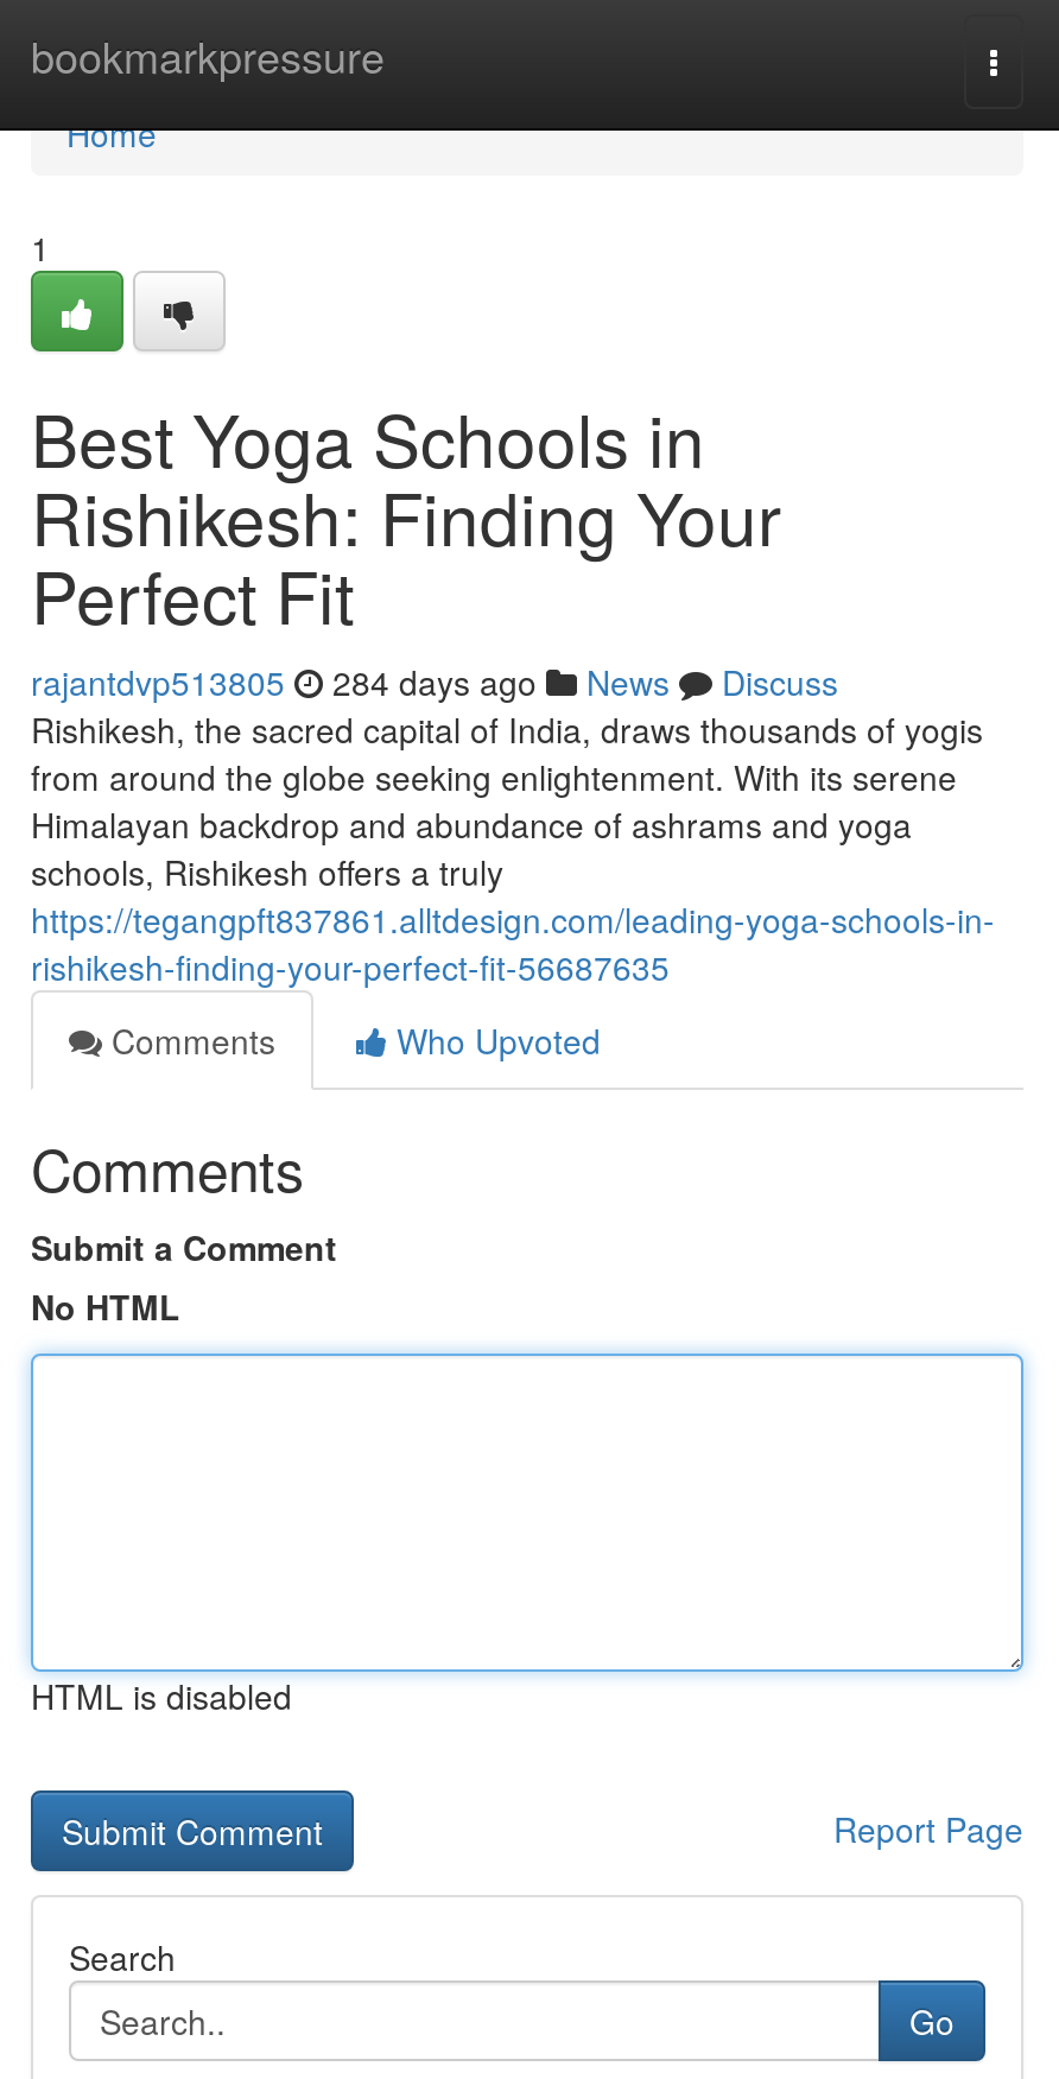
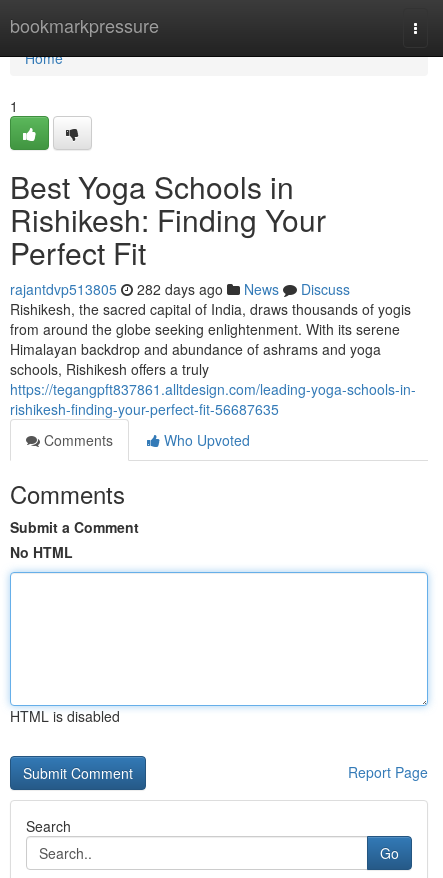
[31,658,838,705] rajantdvp513805 284 days ago News Discuss -> [10,279,350,299] rajantdvp513805 282 days ago News Discuss

